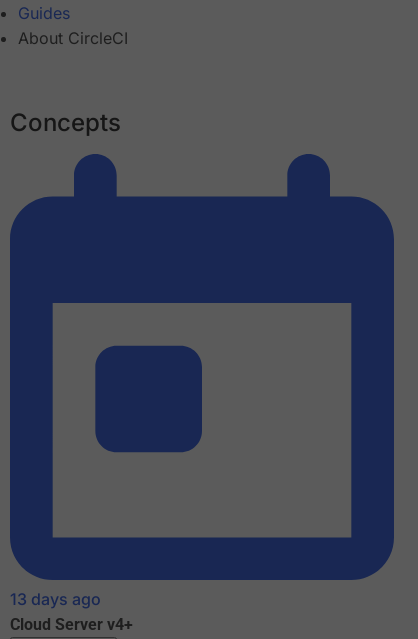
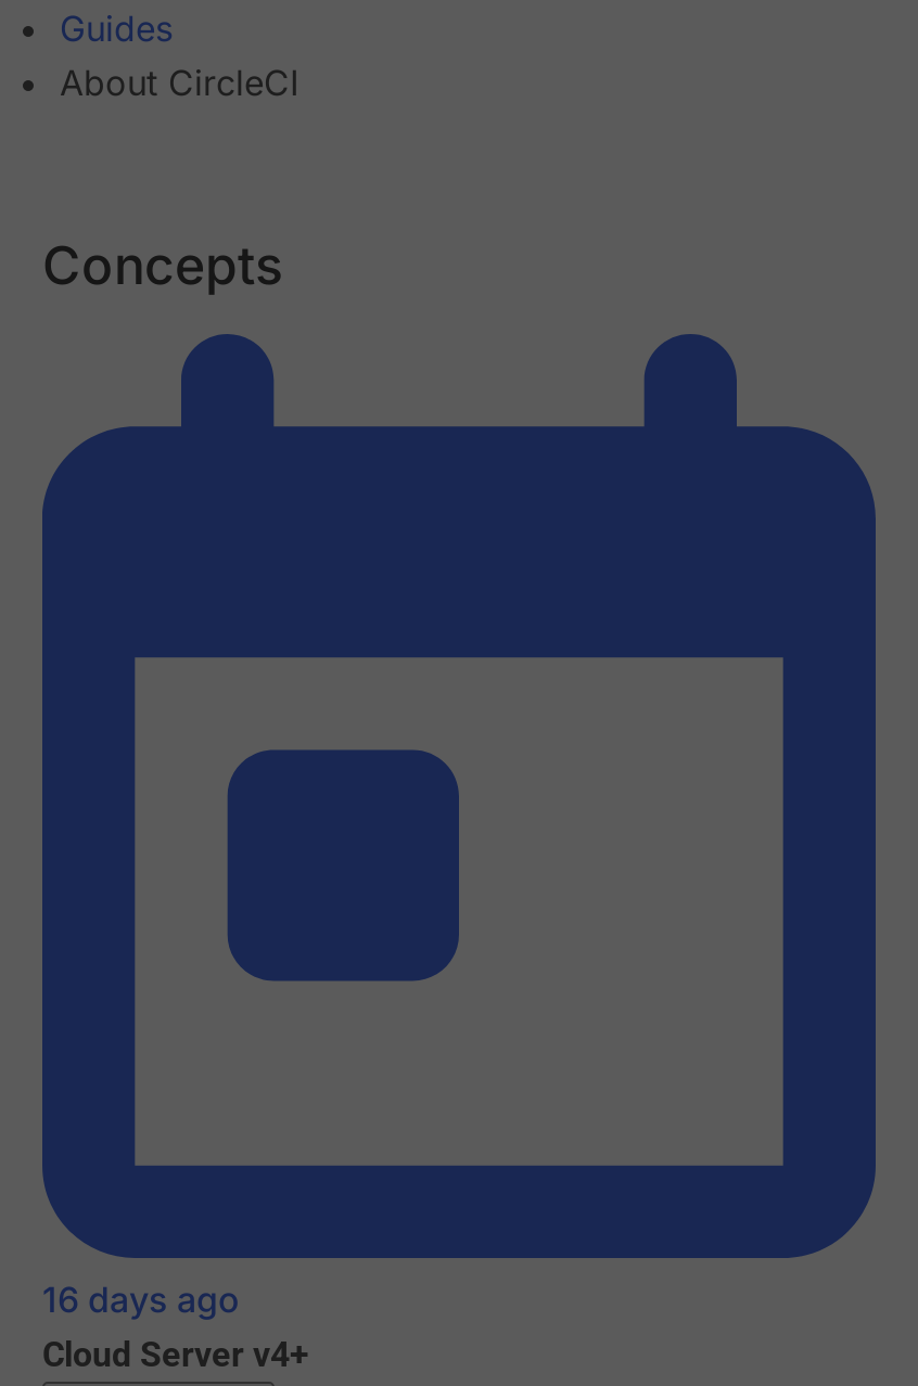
[10,589,101,609] 13 days ago -> [42,1279,240,1322] 16 days ago

